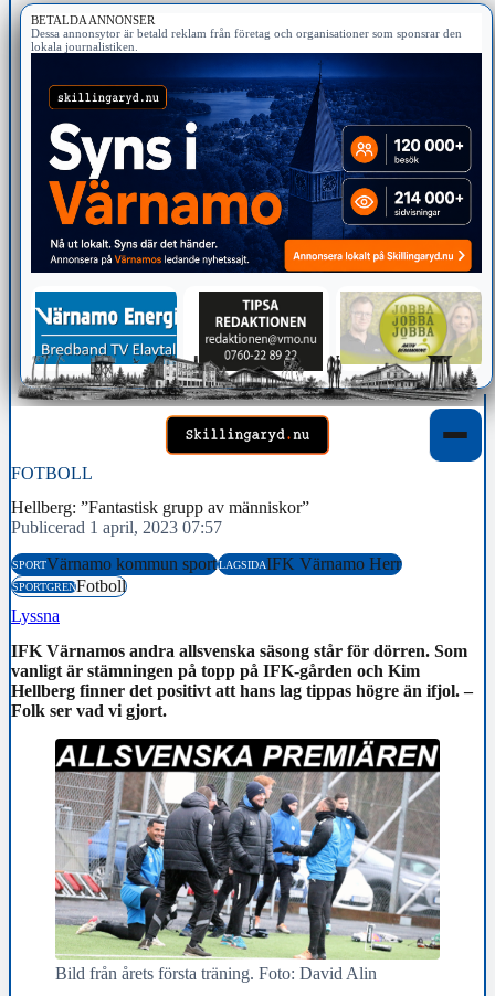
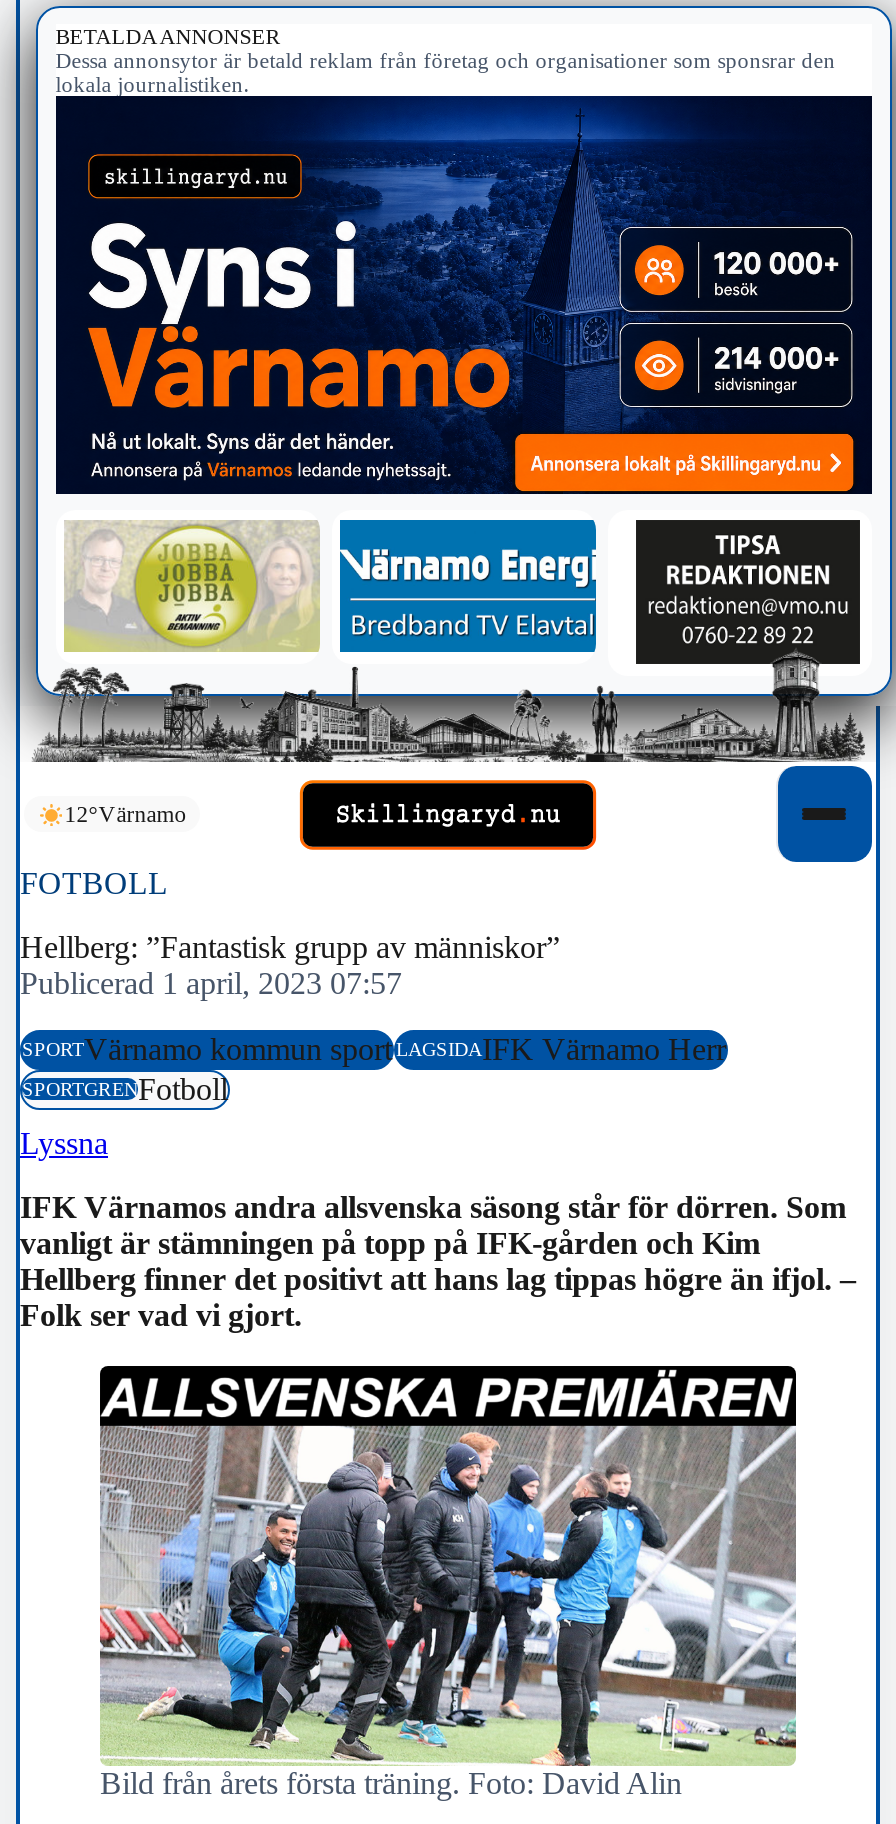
none -> [64,803,186,827] 12°Värnamo
[18,287,491,406] [image] -> [34,518,886,762] [image]

